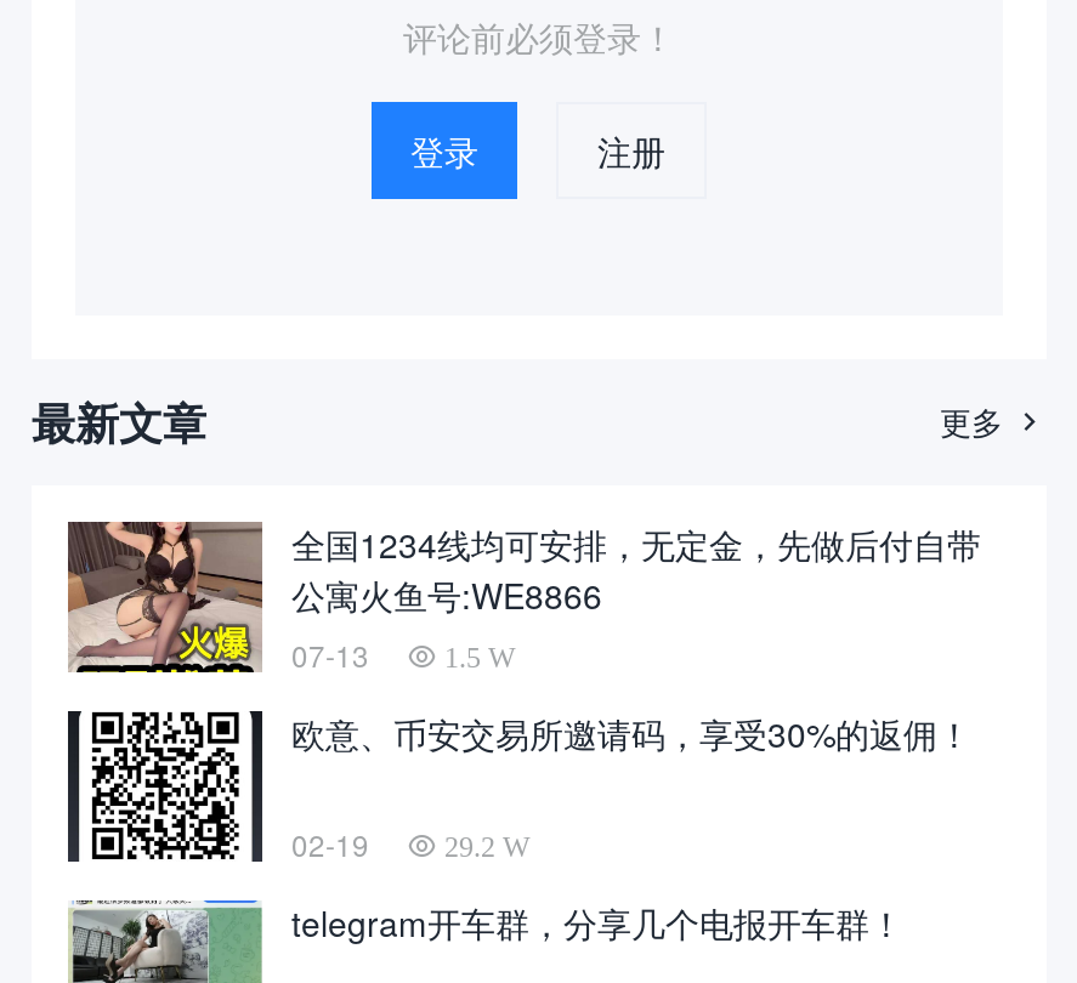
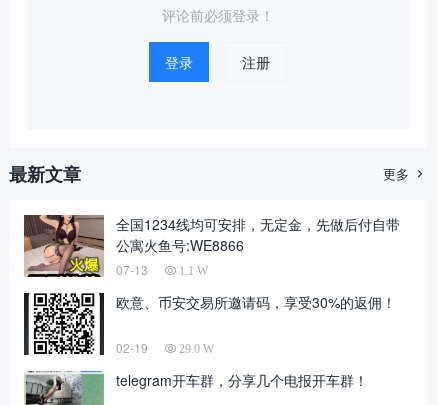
[437,641,515,672] 1.5 W -> [176,264,208,277] 1.1 W
[437,830,529,862] 29.2 W -> [176,342,214,355] 29.0 W

